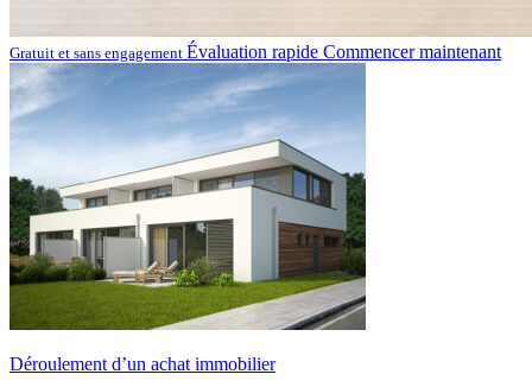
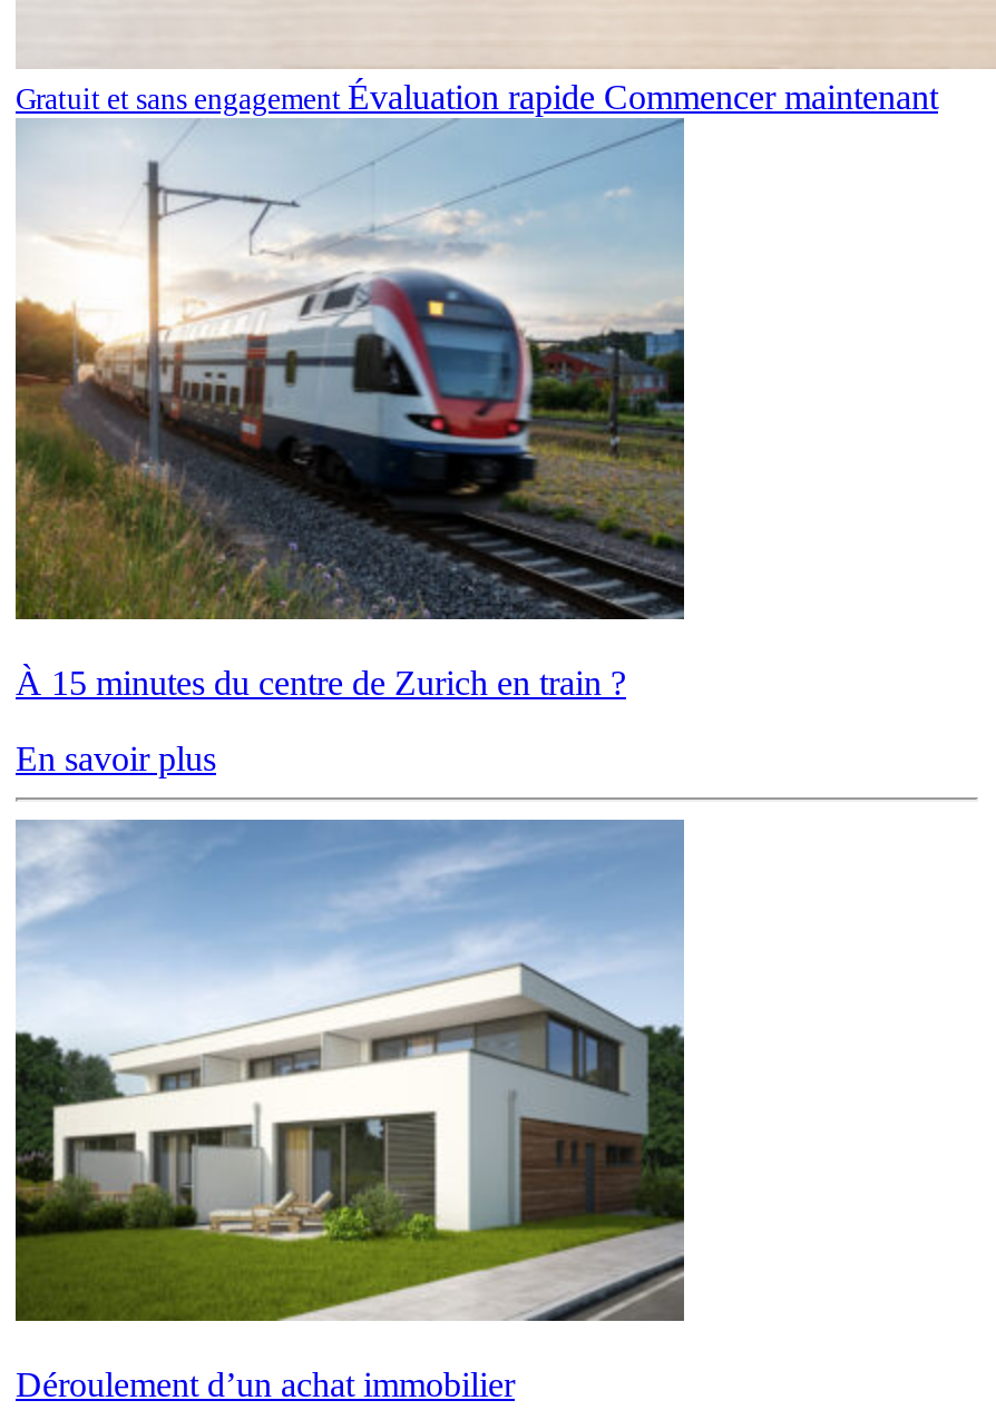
none -> [13,123,684,778] [image] | À 15 minutes du centre de Zurich en train ? | En savoir plus

